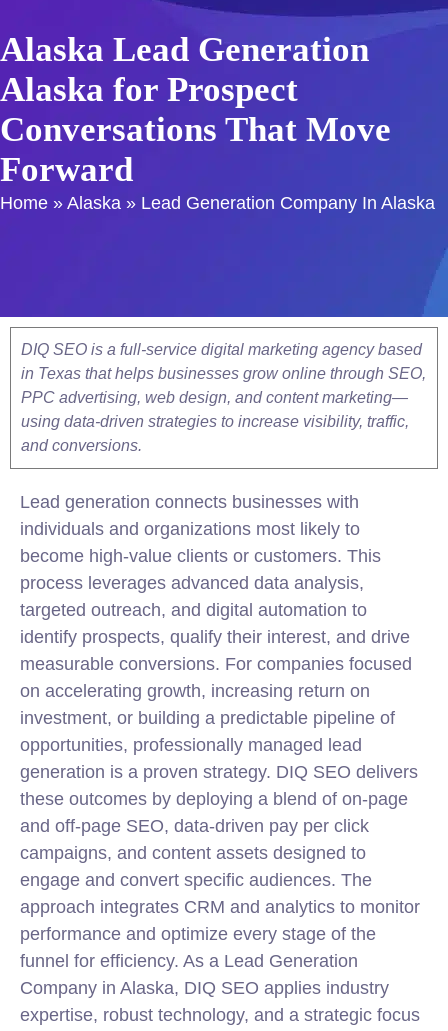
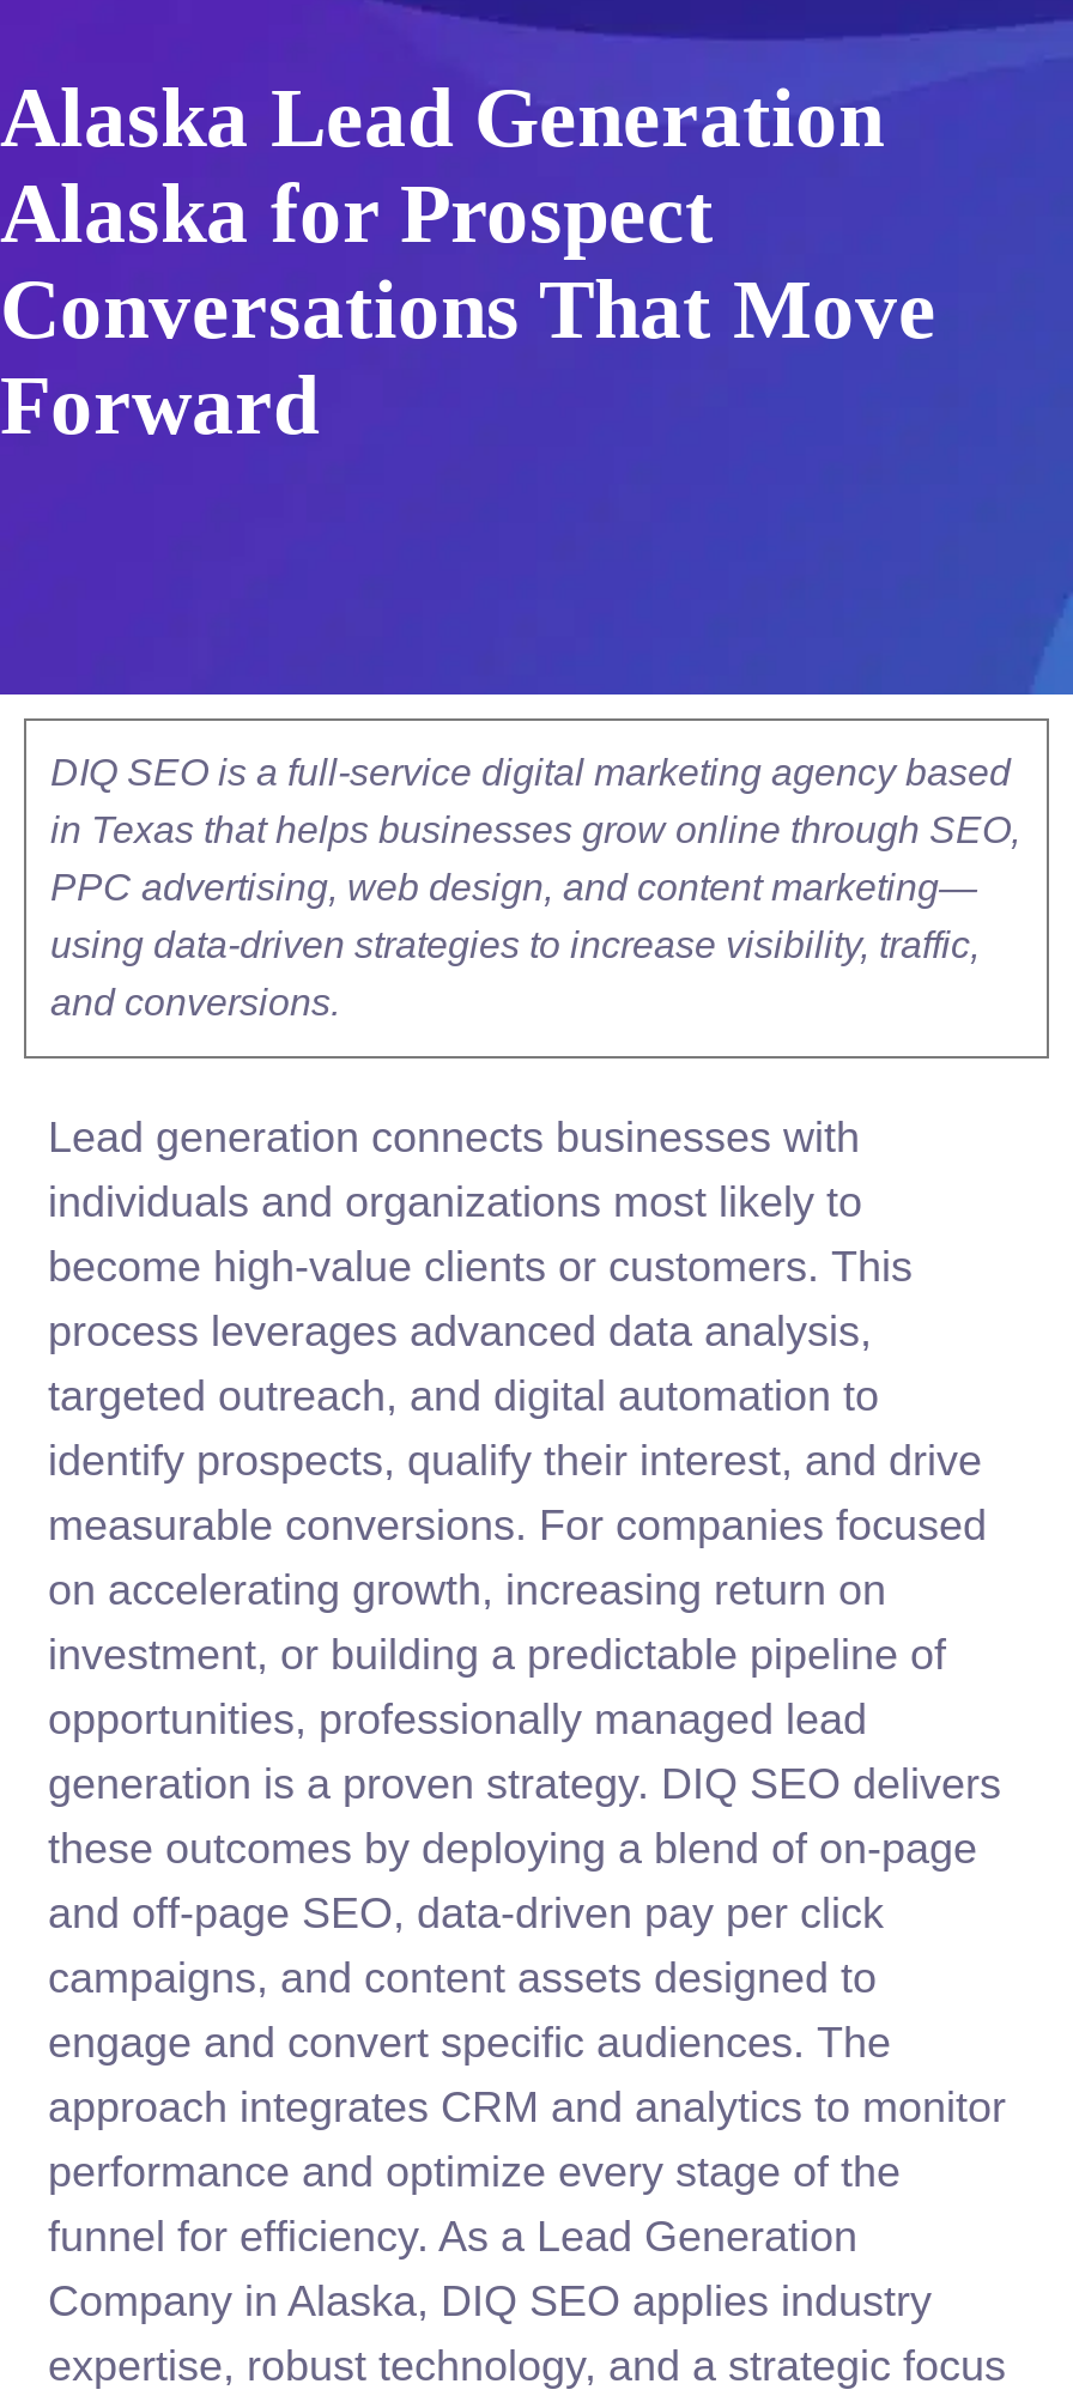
[0,193,435,213] Home» Alaska» Lead Generation Company In Alaska -> none

